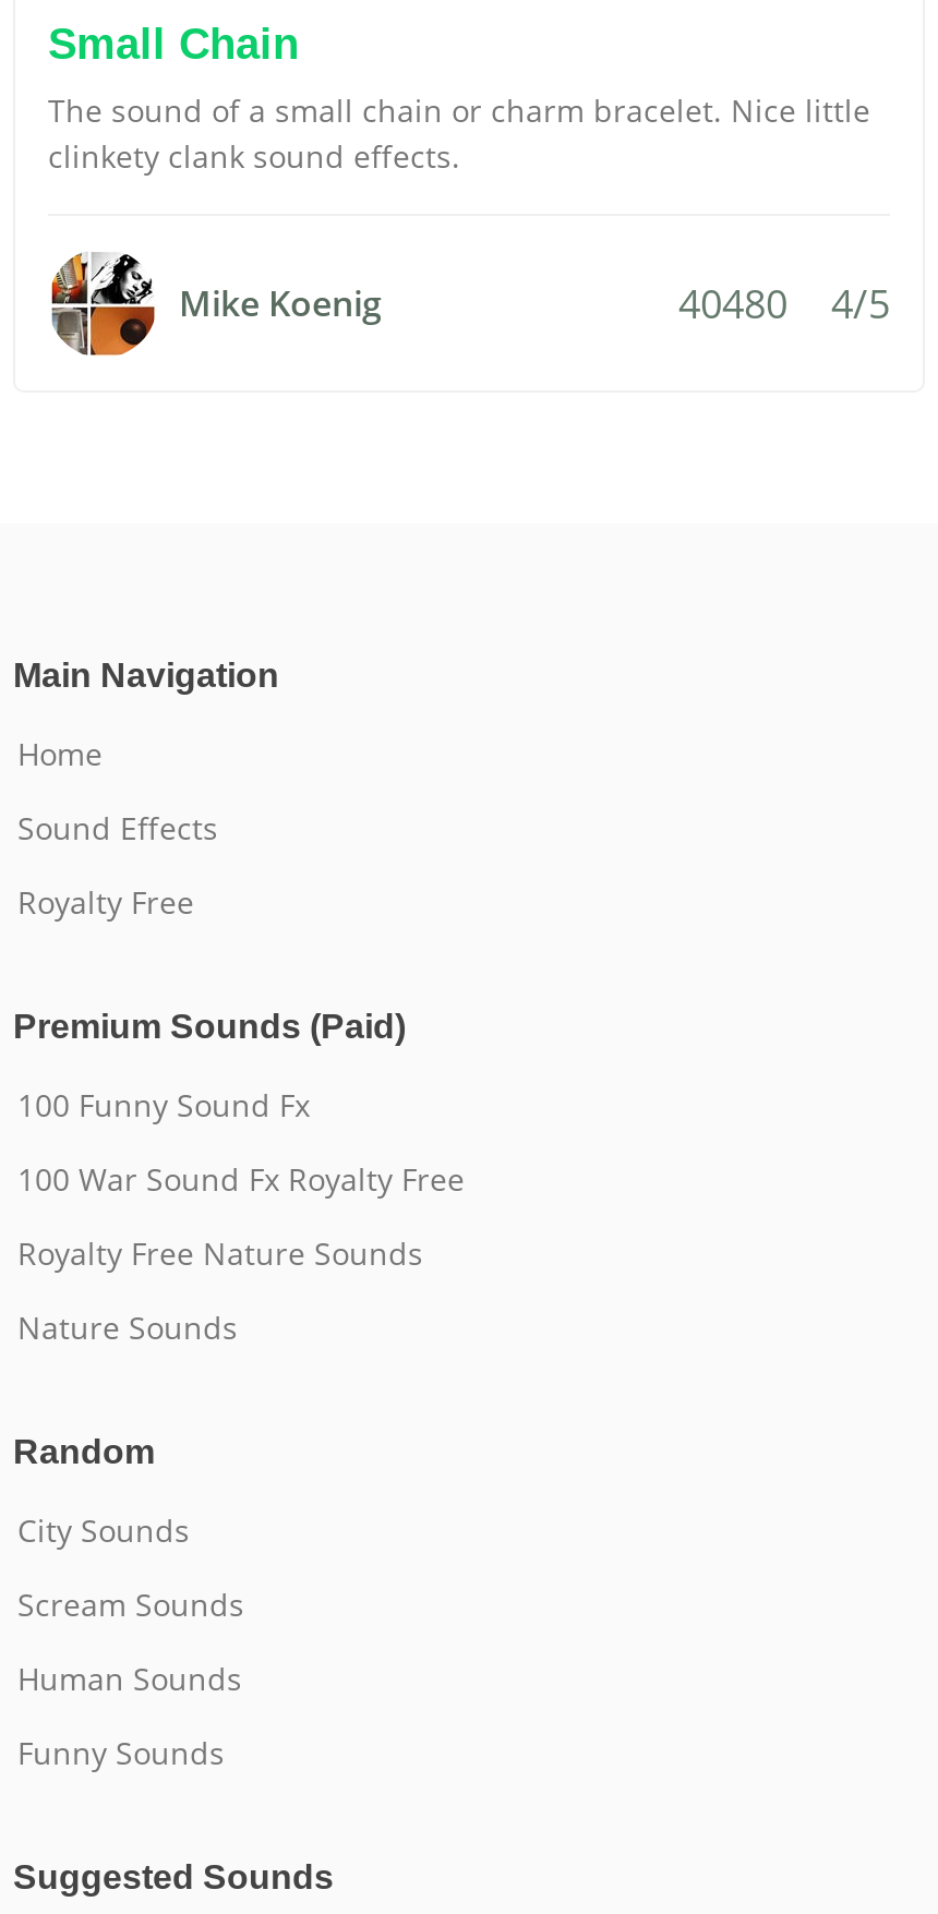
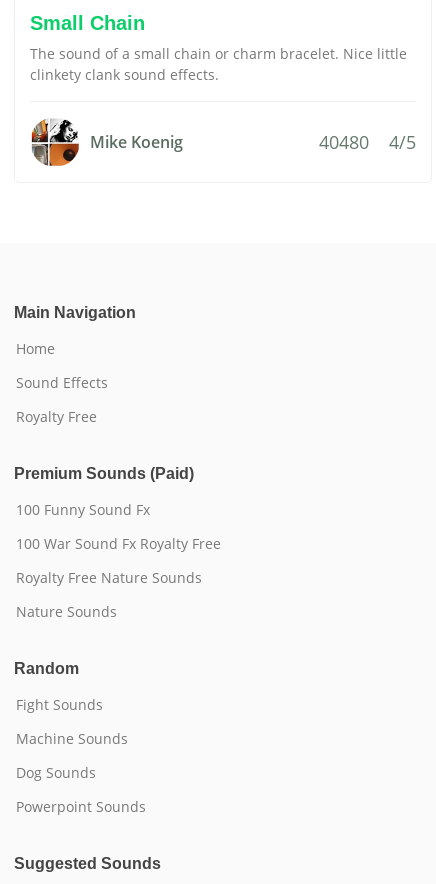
[17,1509,190,1551] City Sounds -> [16,695,103,714] Fight Sounds
[17,1584,244,1625] Scream Sounds -> [16,729,128,748] Machine Sounds
[17,1658,242,1699] Human Sounds -> [16,763,96,782] Dog Sounds
[17,1732,225,1773] Funny Sounds -> [16,797,146,816] Powerpoint Sounds

